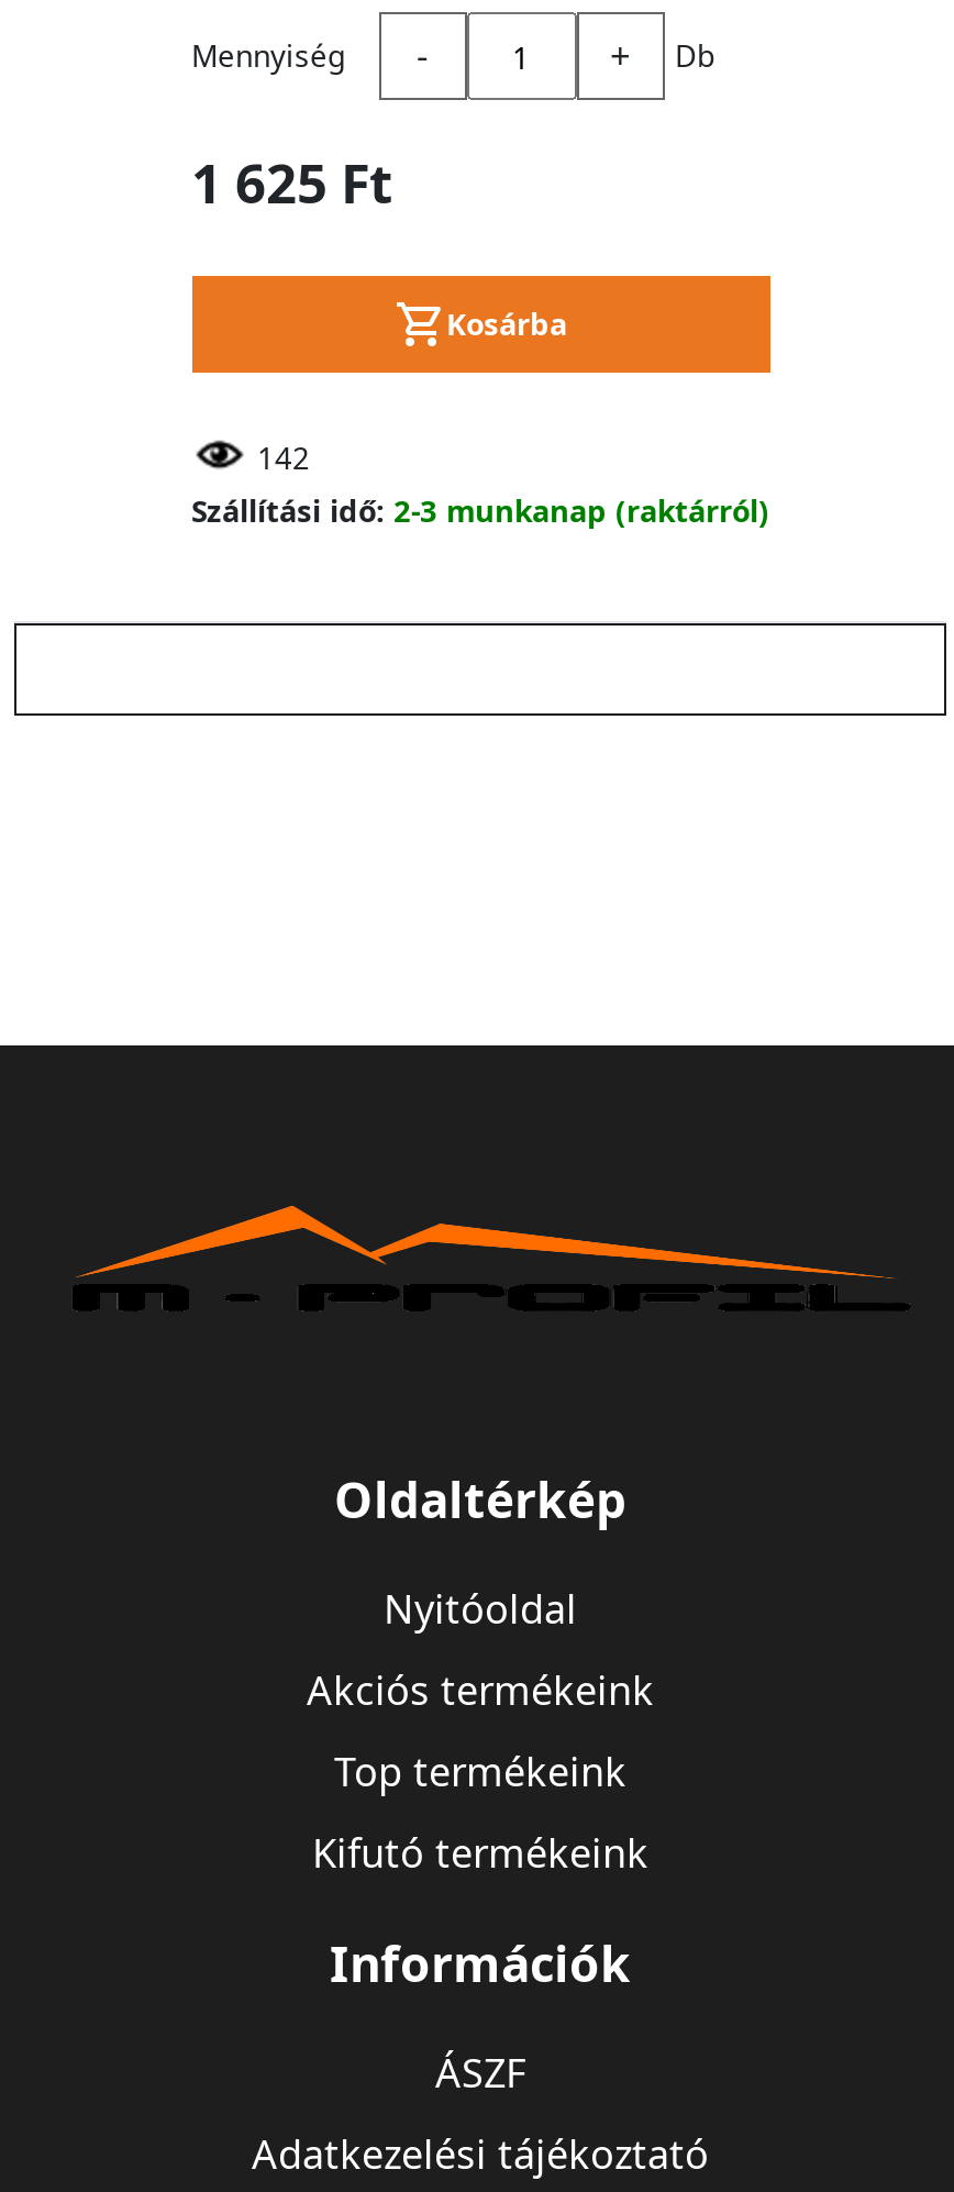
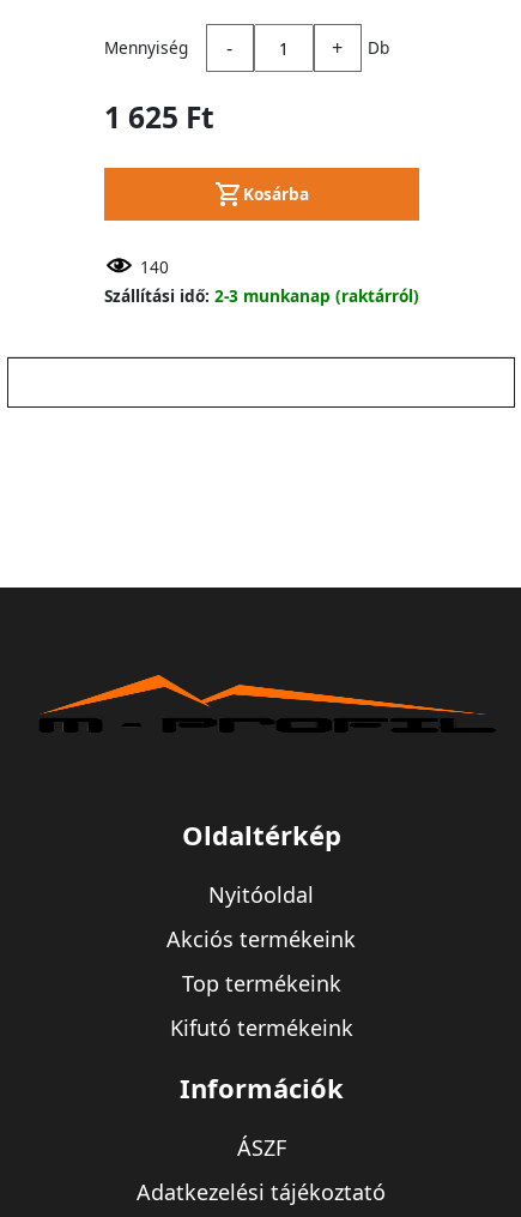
[257,436,310,478] 142 -> [140,255,168,278] 140

